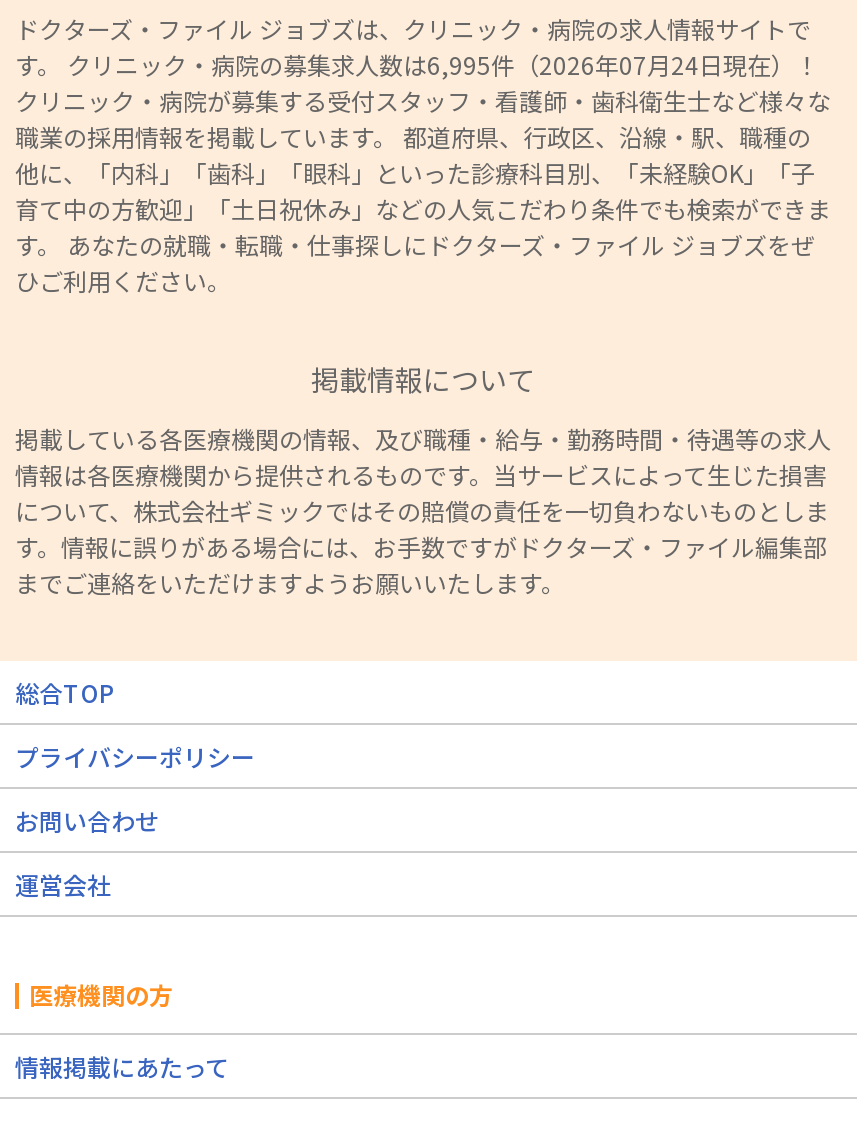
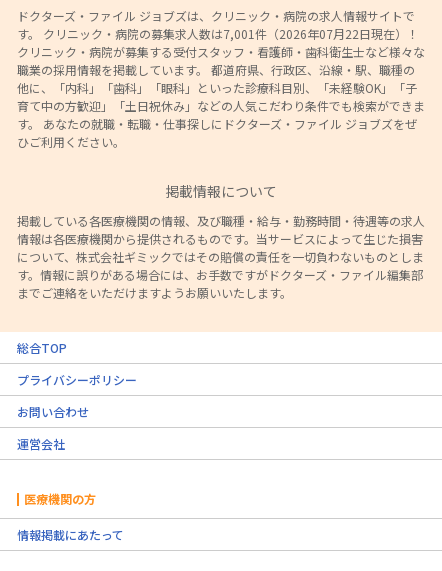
[15,48,819,82] す。 クリニック・病院の募集求人数は6,995件（2026年07月24日現在）！ -> [17,25,419,42] す。 クリニック・病院の募集求人数は7,001件（2026年07月22日現在）！

